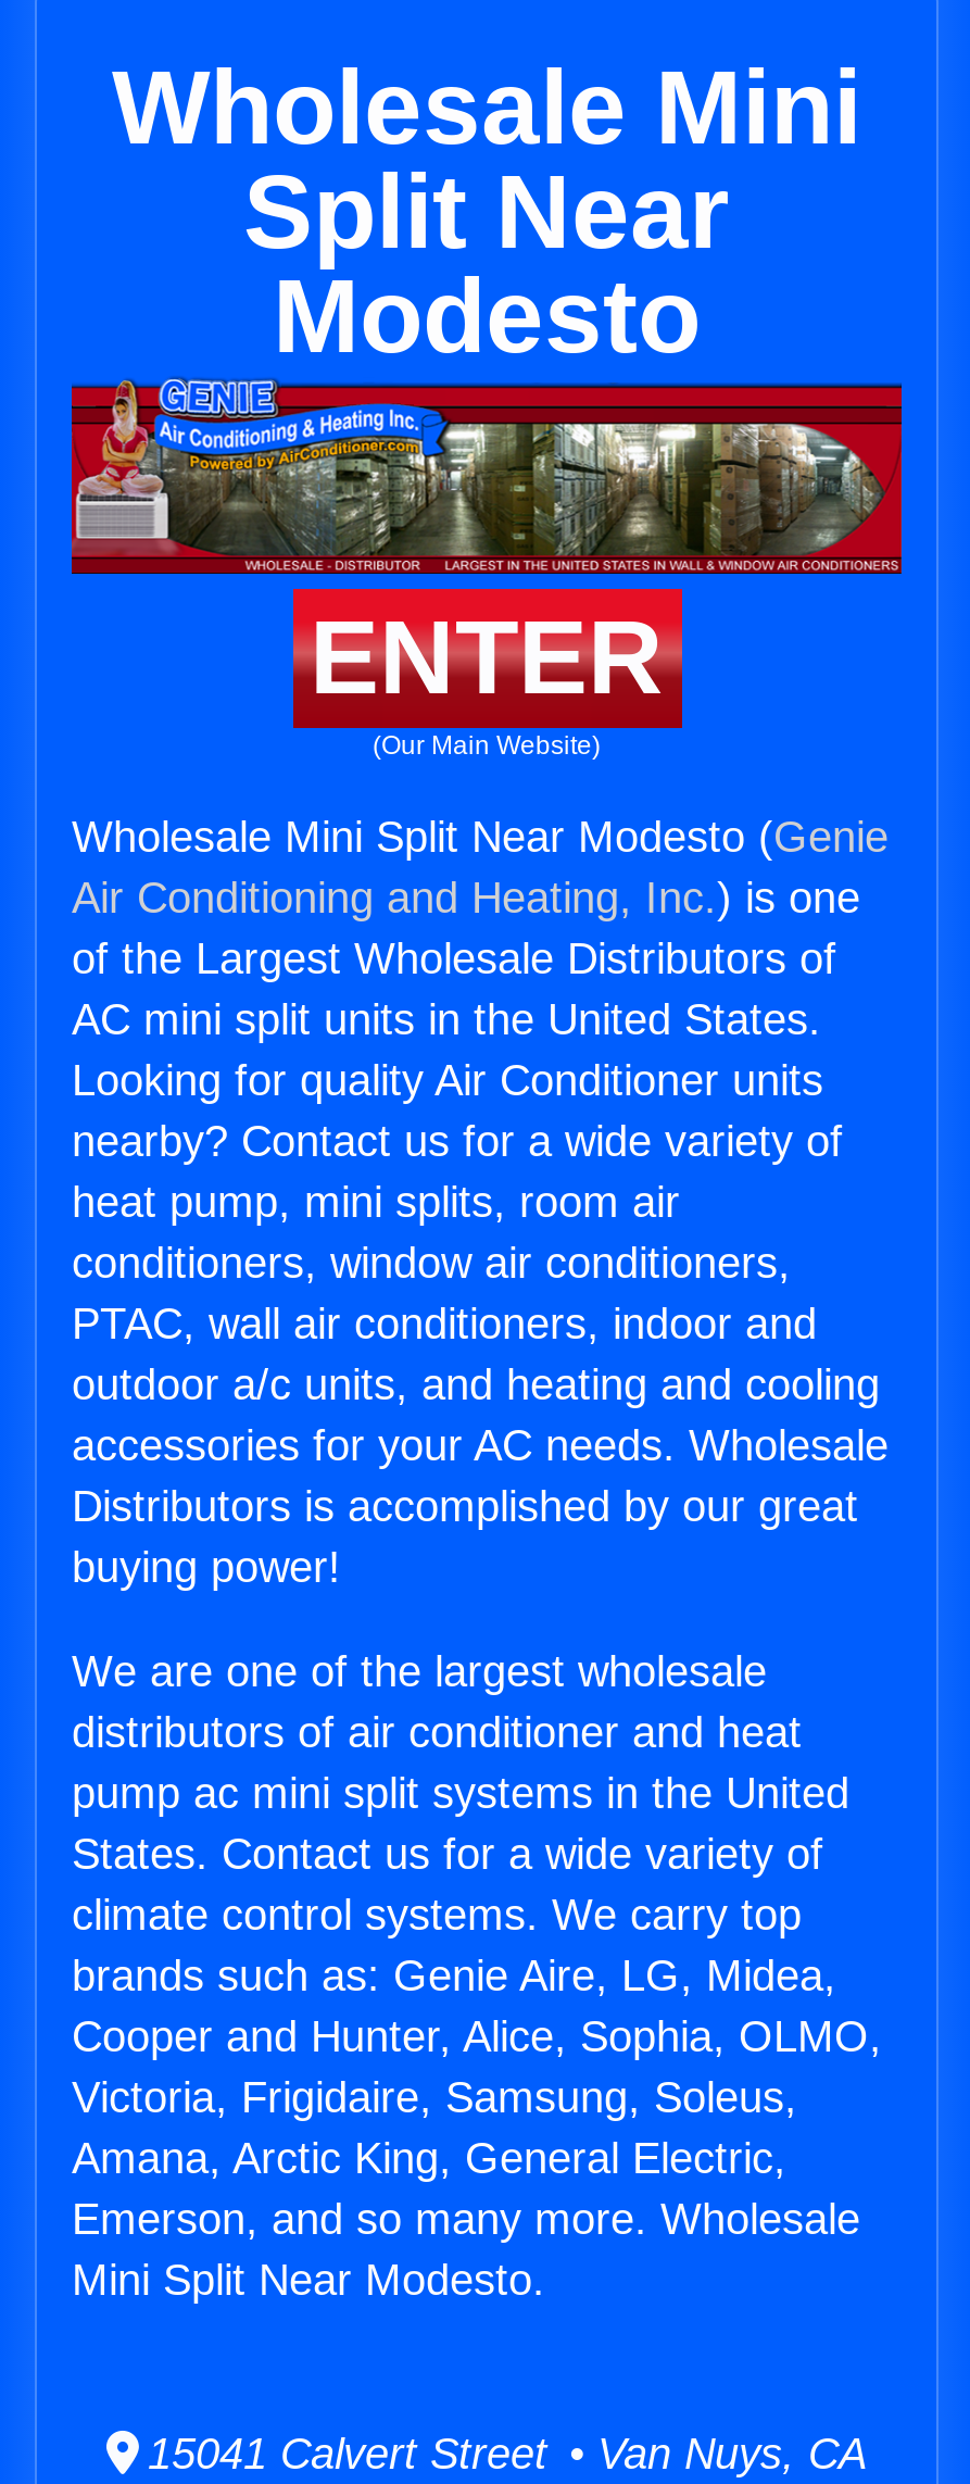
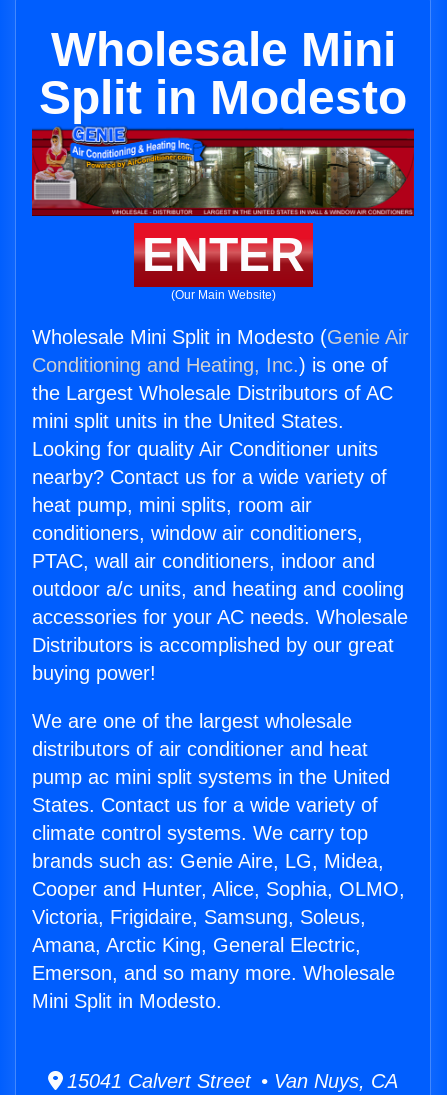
[243,154,730,374] Split Near | Modesto -> [39,71,407,124] Split in Modesto
[72,813,889,1043] Wholesale Mini Split Near Modesto (Genie | Air Conditioning and Heating, Inc.) is one | of the Largest Wholesale Distributors of | AC mini split units in the United States. -> [32,326,409,432] Wholesale Mini Split in Modesto (Genie Air | Conditioning and Heating, Inc.) is one of | the Largest Wholesale Distributors of AC | mini split units in the United States.
[72,2256,545,2304] Mini Split Near Modesto. -> [32,990,222,1012] Mini Split in Modesto.

